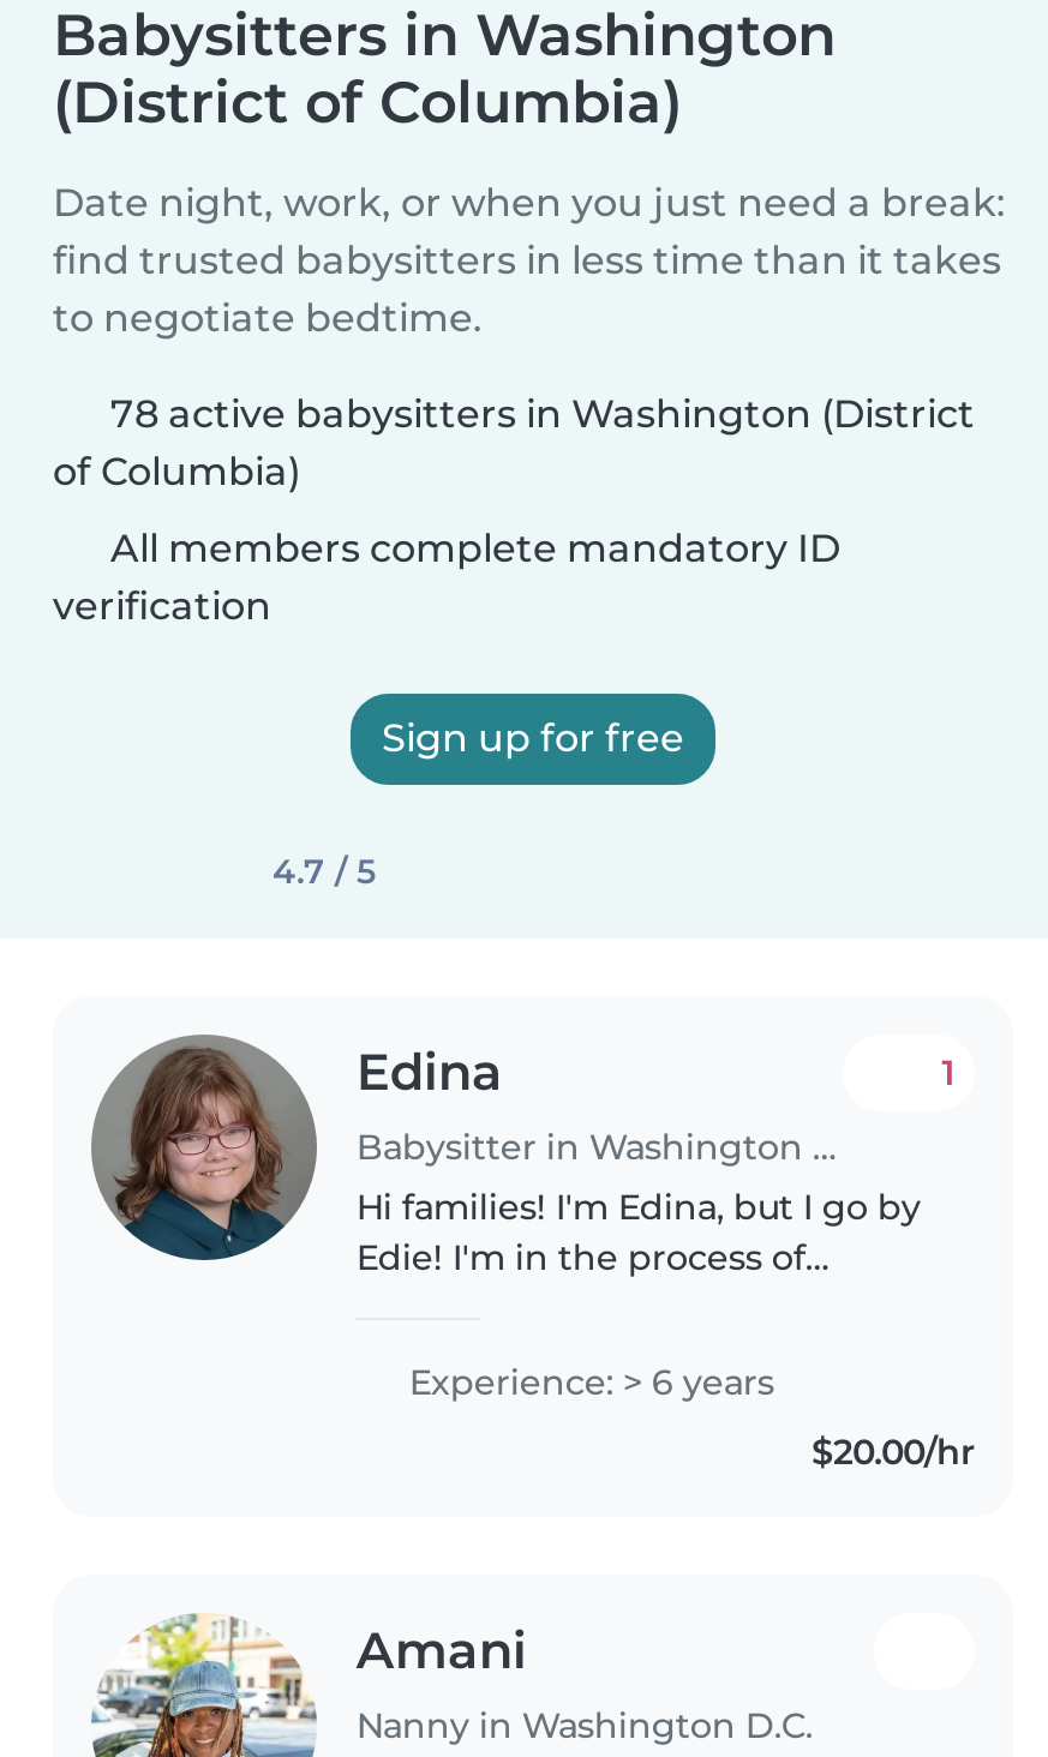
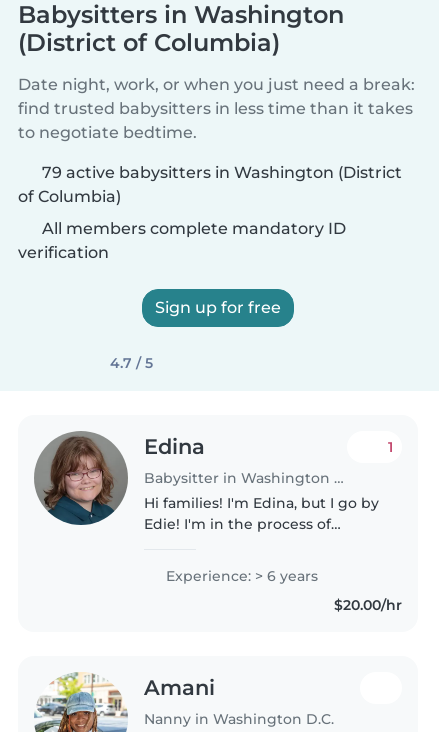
[110,391,975,437] 78 active babysitters in Washington (District -> [42,163,402,182] 79 active babysitters in Washington (District

